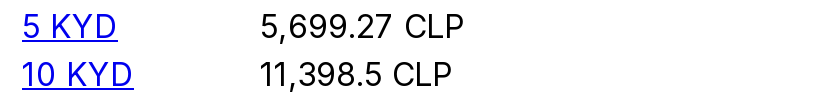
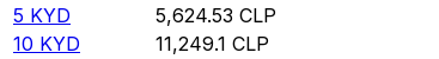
[260,6,466,46] 5,699.27 CLP -> [156,3,276,27] 5,624.53 CLP
[260,54,454,94] 11,398.5 CLP -> [156,32,269,55] 11,249.1 CLP

